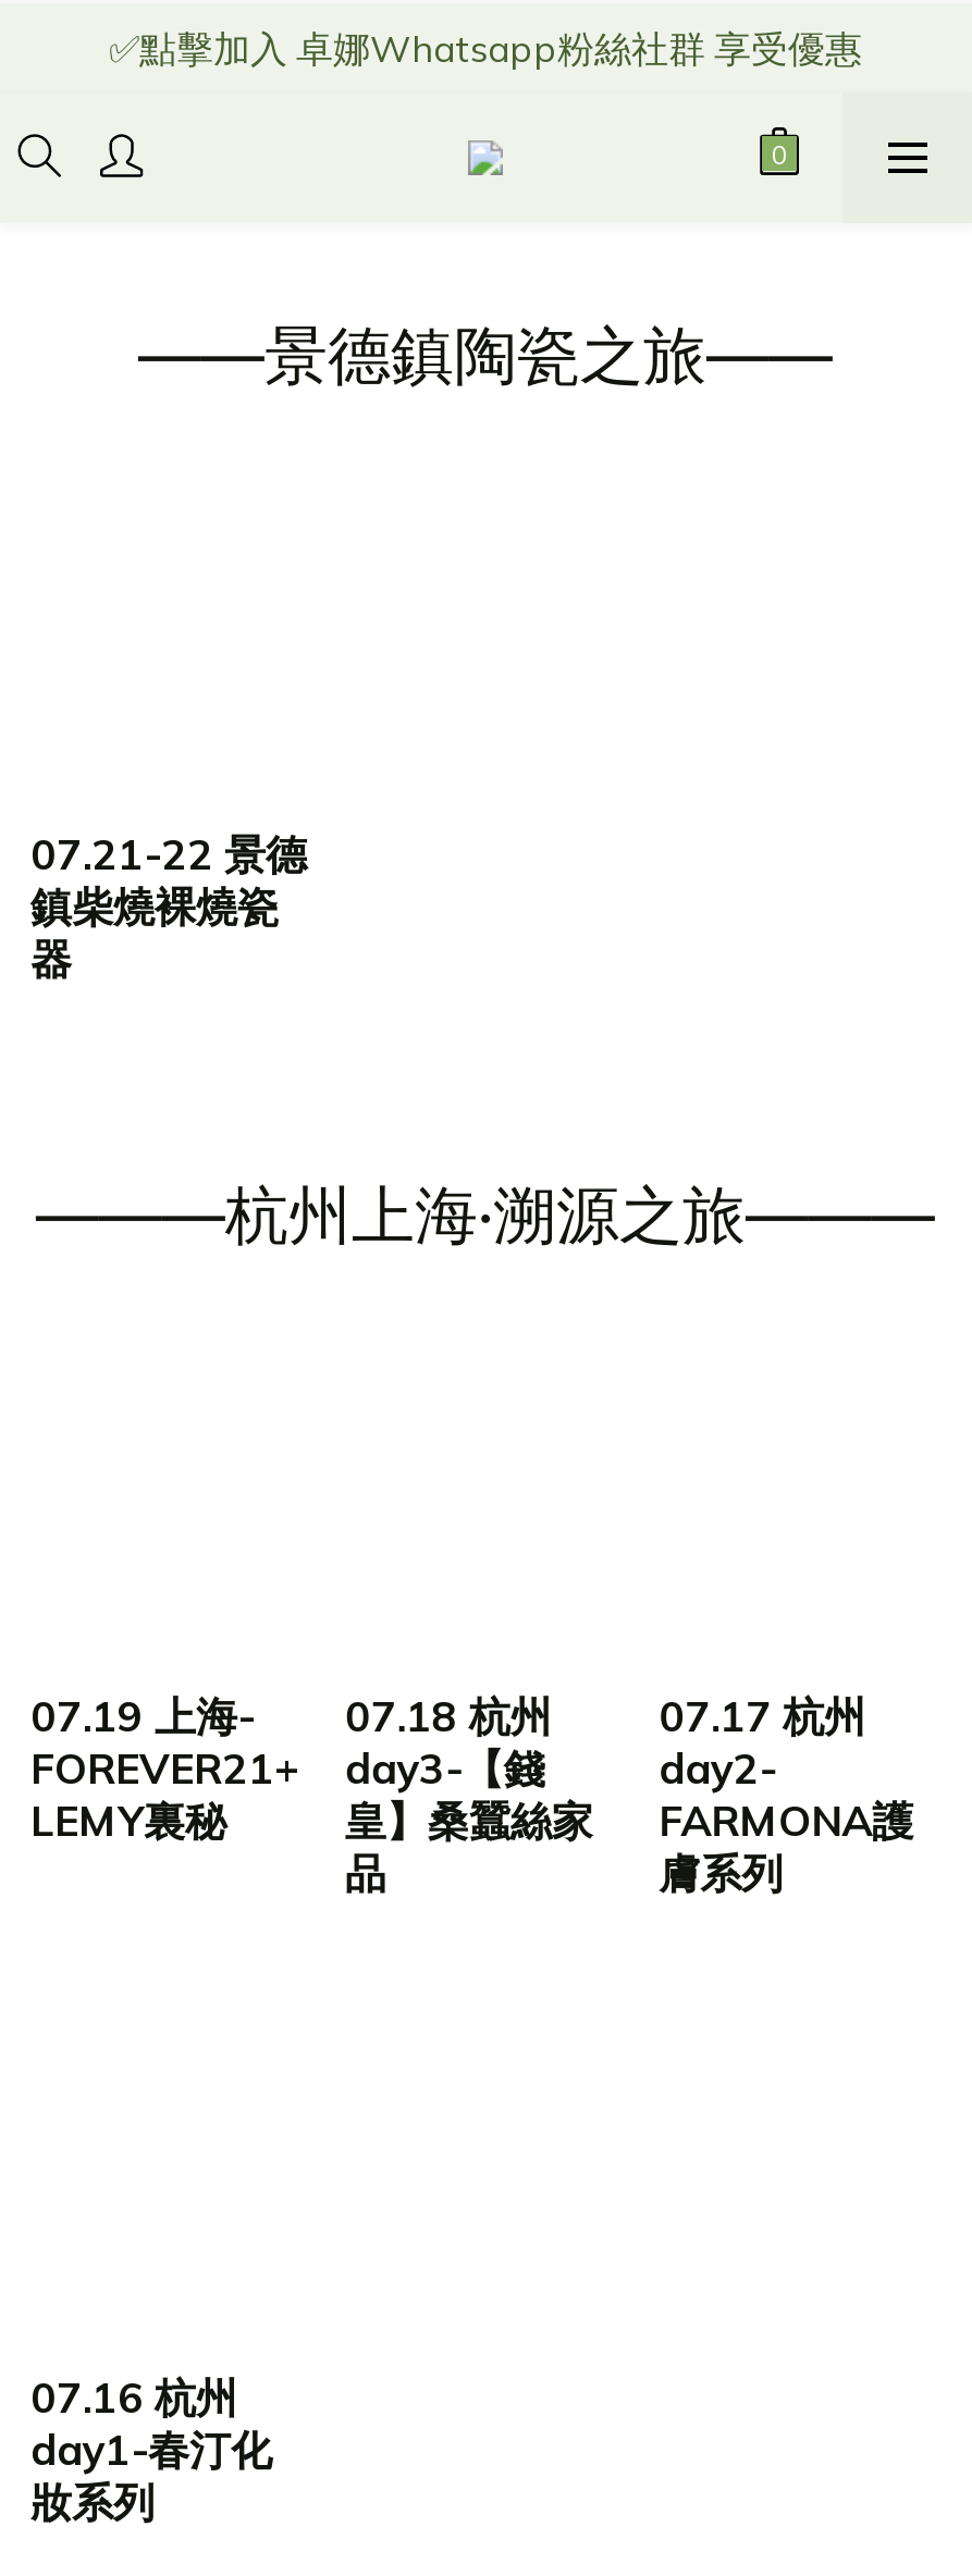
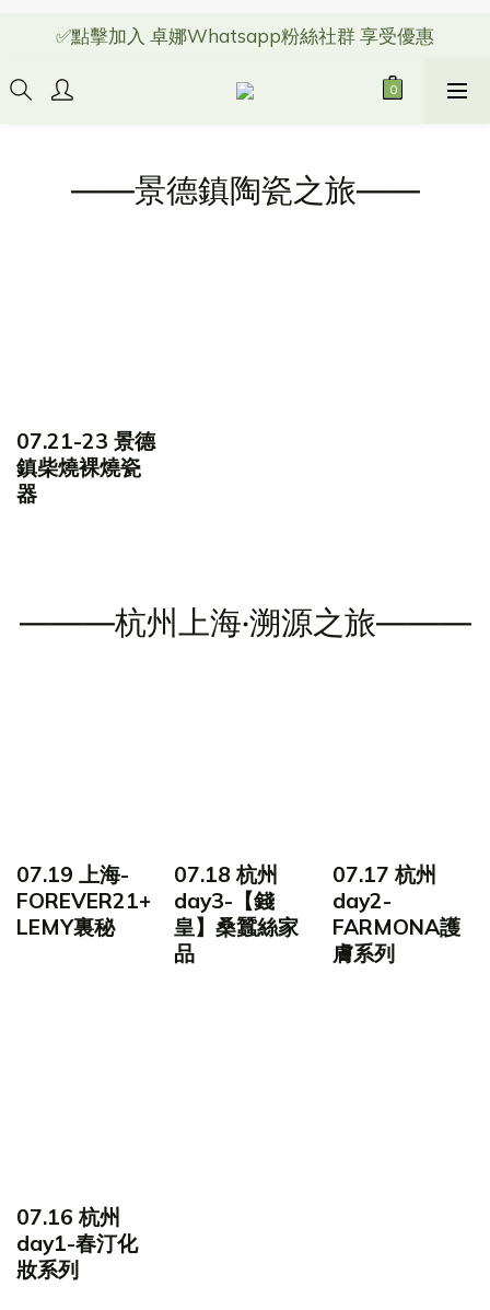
[30,829,307,881] 07.21-22 景德 -> [16,428,155,455] 07.21-23 景德

